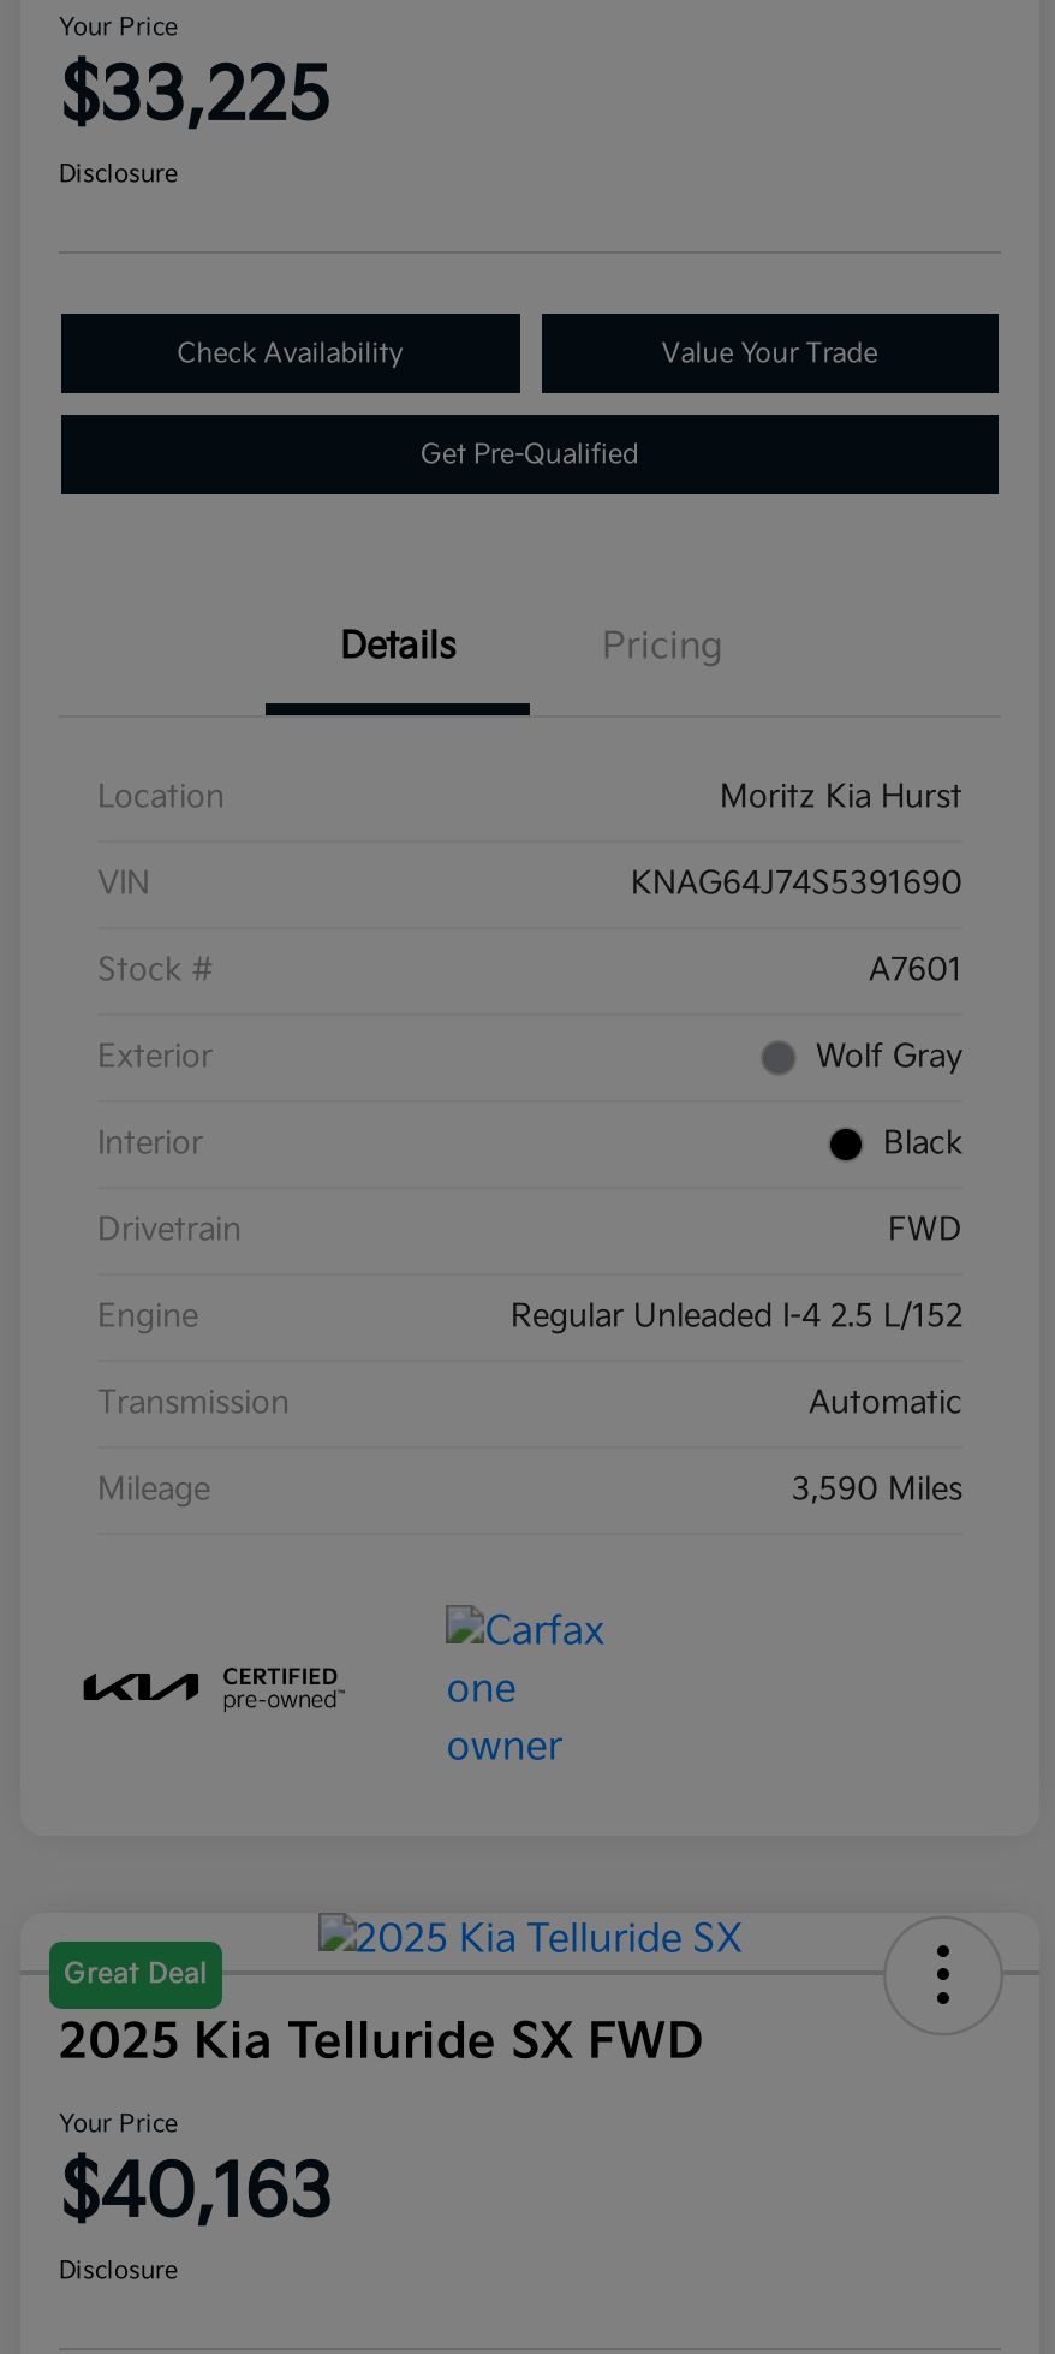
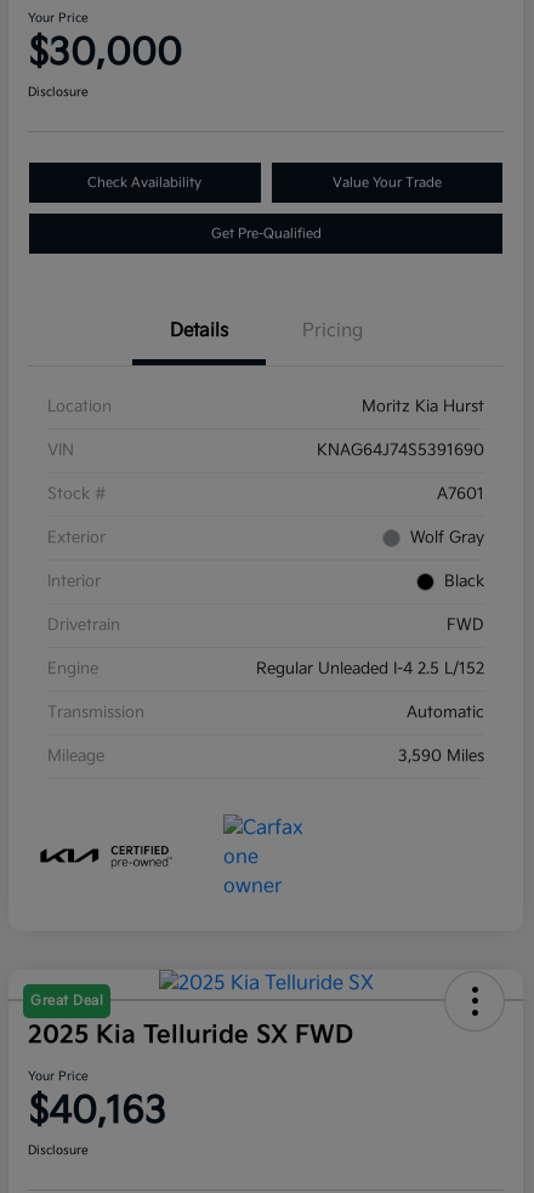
[59,55,330,141] $33,225 -> [28,32,182,75] $30,000

